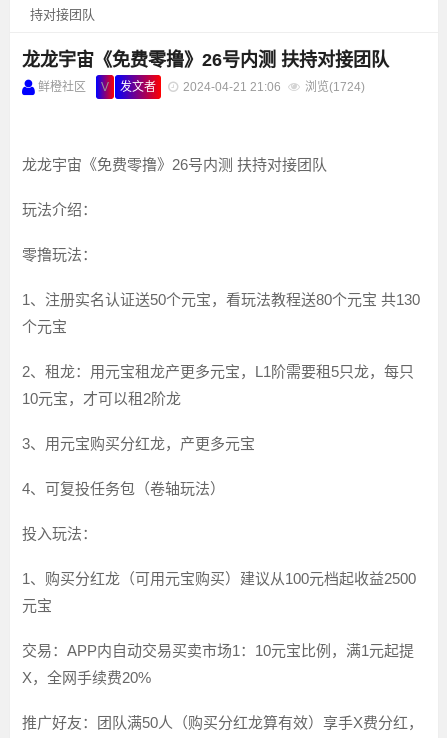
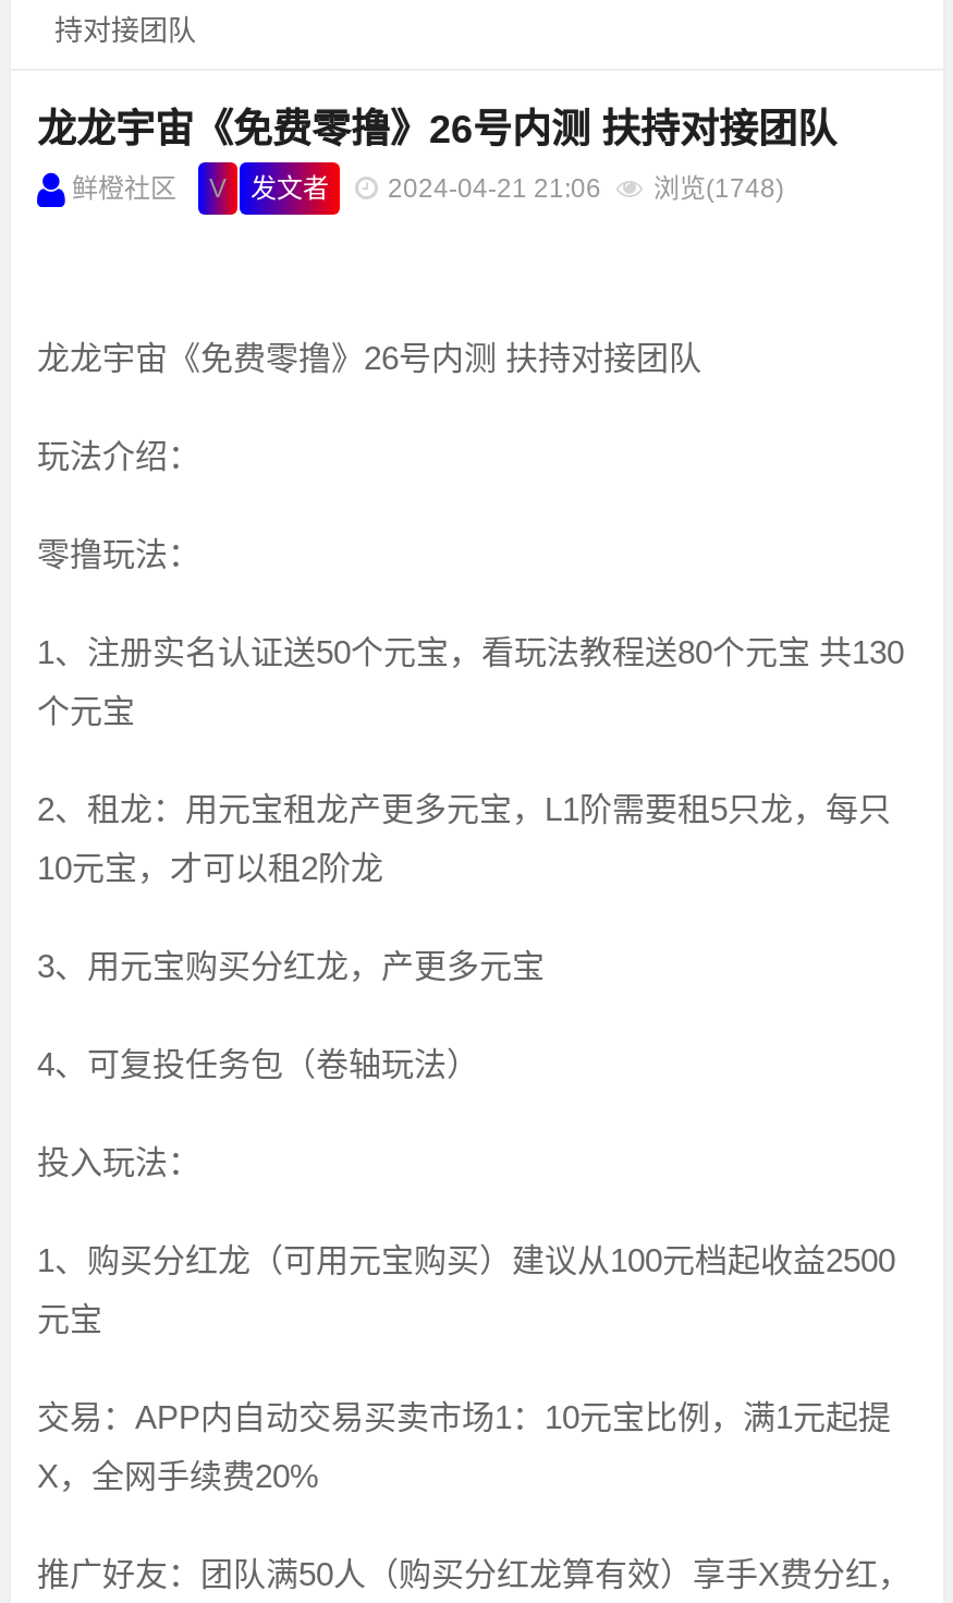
[305,80,365,94] 浏览(1724) -> [653,173,784,204] 浏览(1748)

